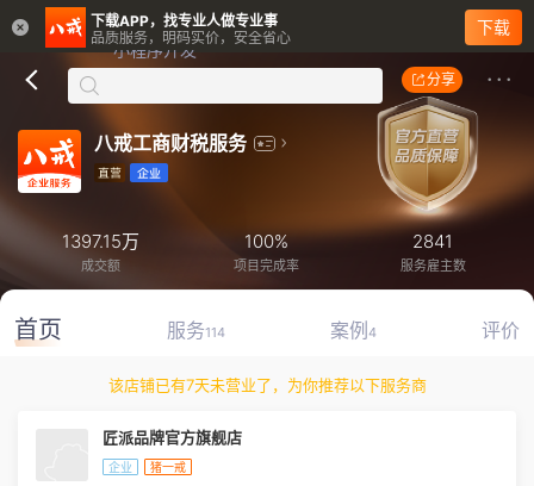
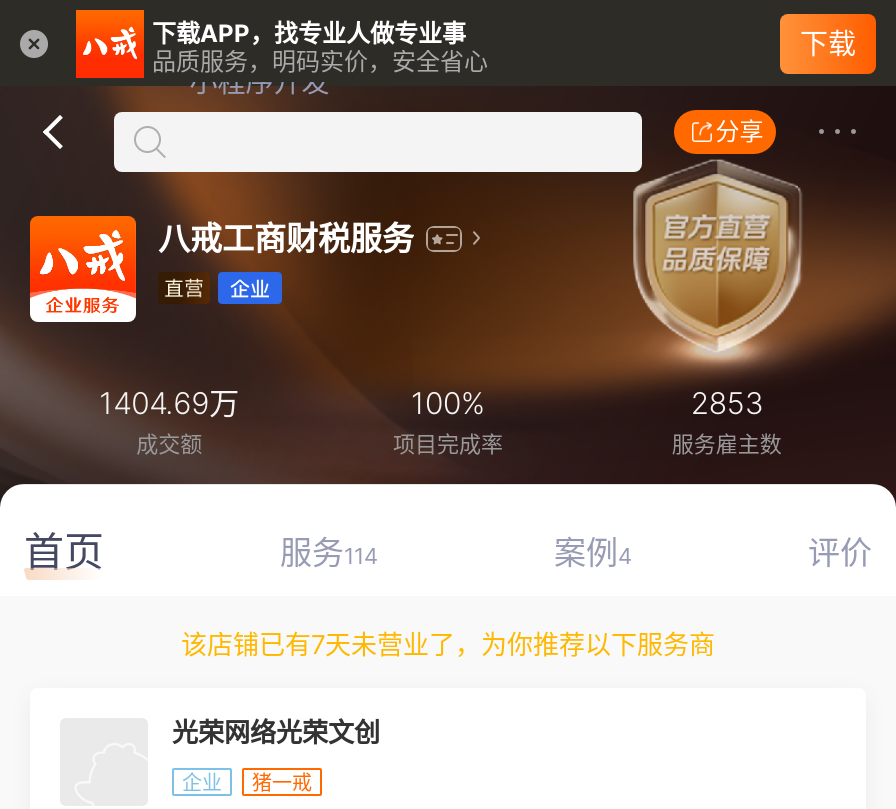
[62,230,140,253] 1397.15万 -> [99,384,239,422] 1404.69万
[413,230,453,253] 2841 -> [691,384,763,422] 2853
[103,428,242,447] 匠派品牌官方旗舰店 -> [172,716,380,748] 光荣网络光荣文创

